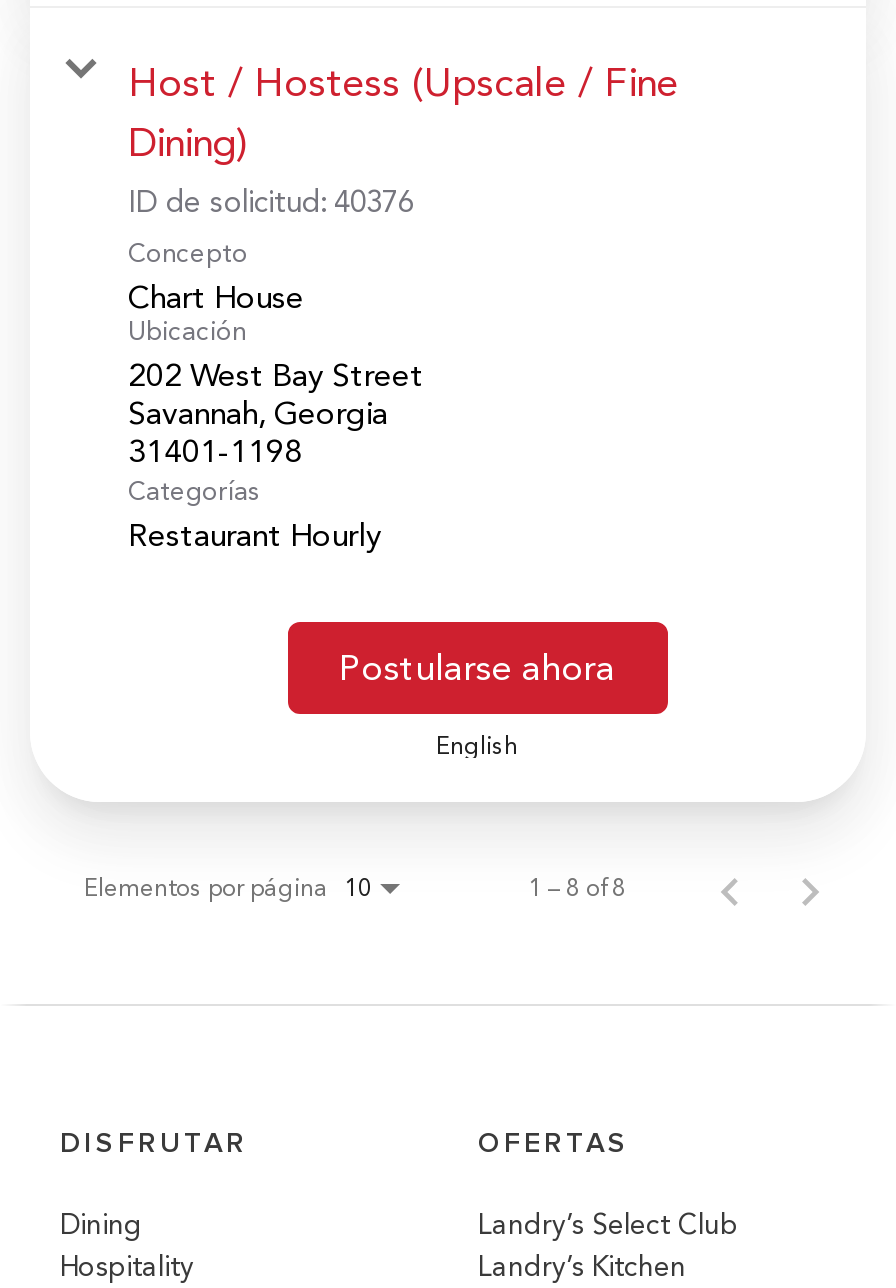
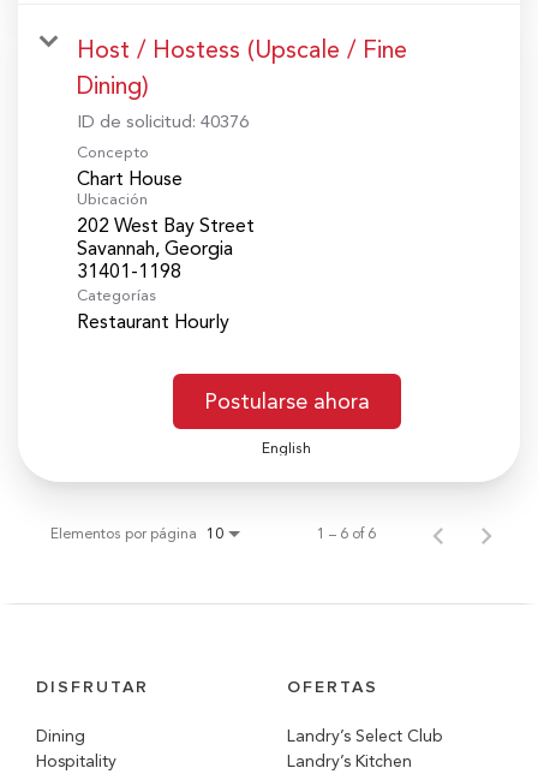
[528,873,626,901] 1 – 8 of 8 -> [317,525,376,542] 1 – 6 of 6

